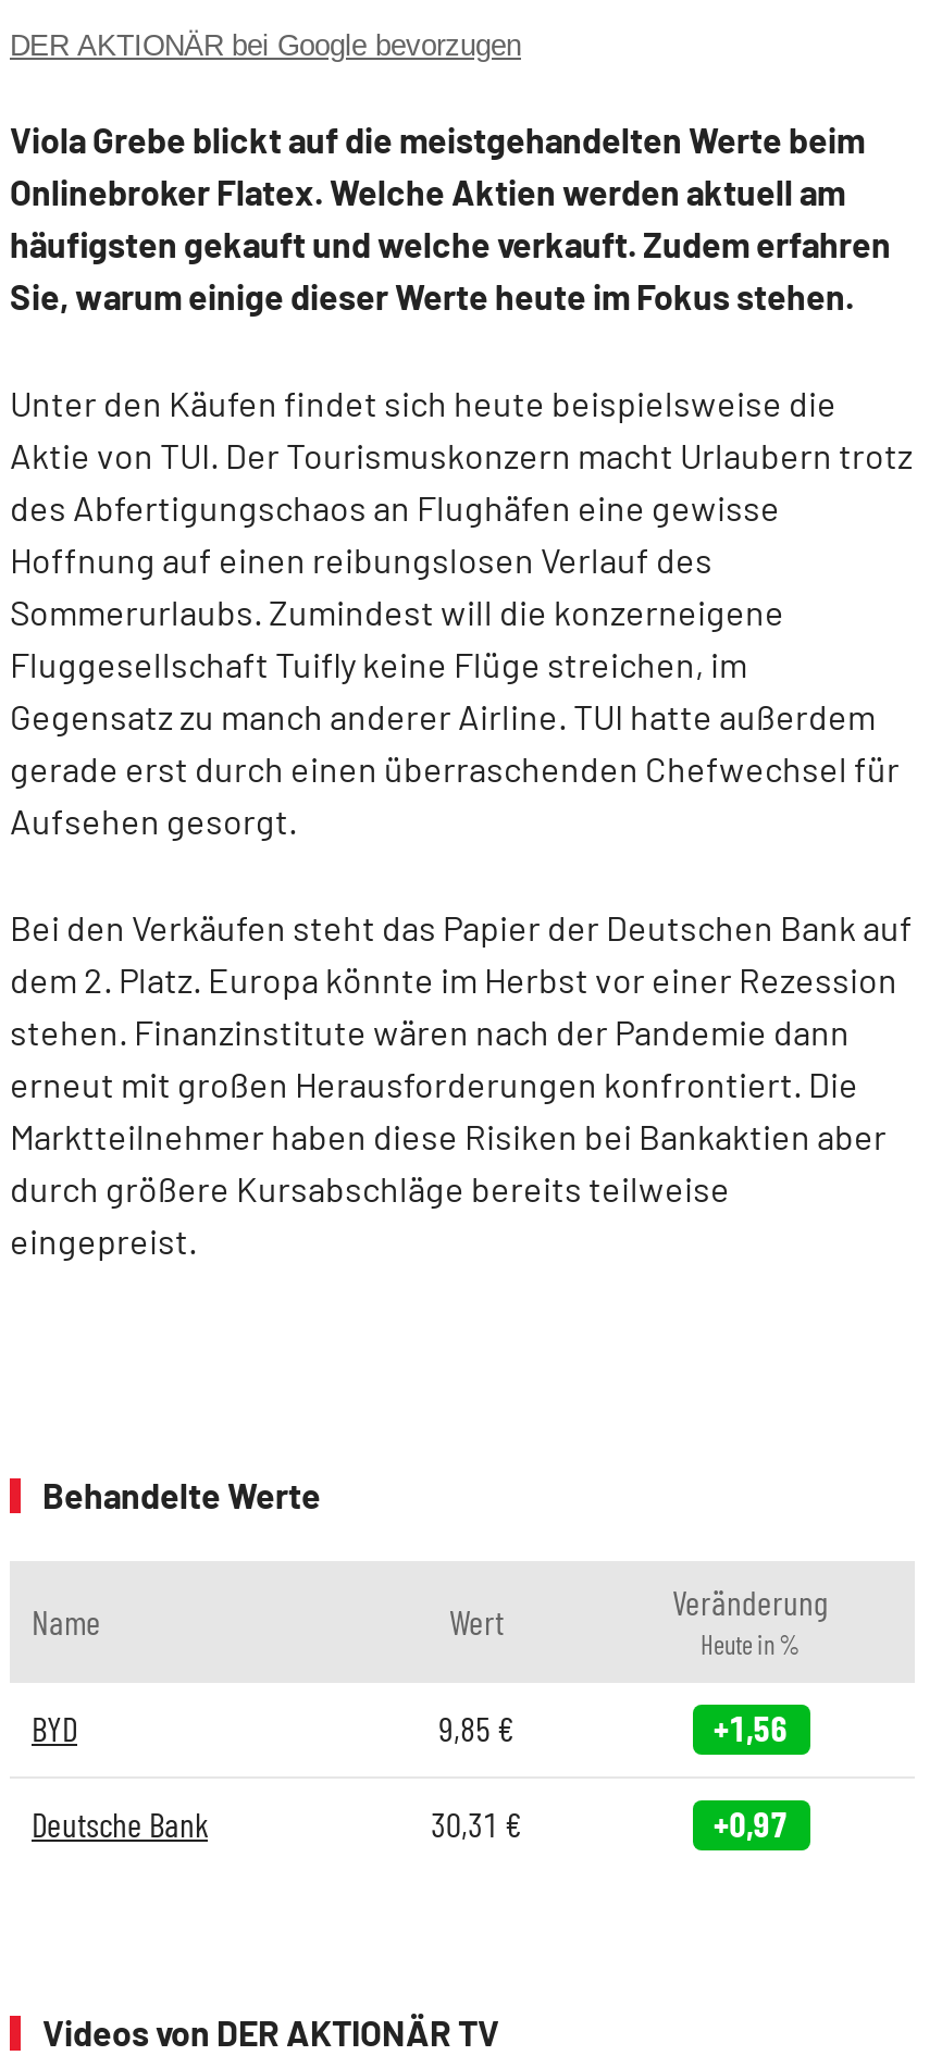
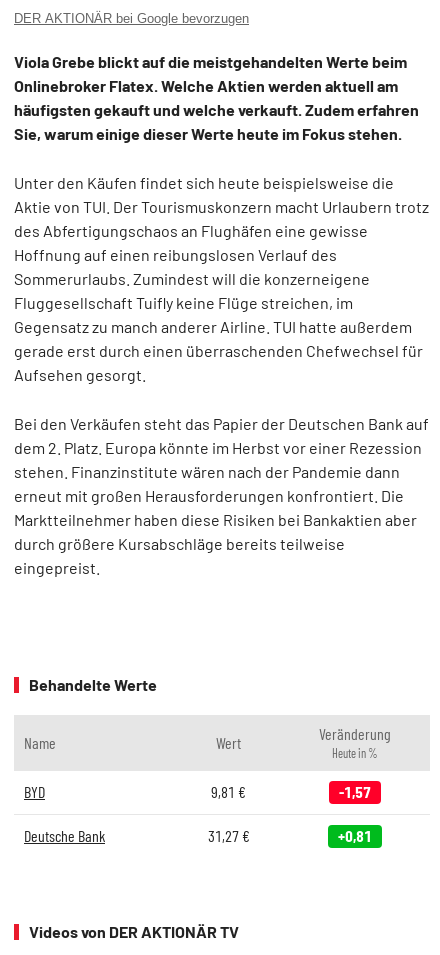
[438,1707,515,1748] 9,85 € -> [211,782,246,801] 9,81 €
[714,1707,788,1748] +1,56 -> [338,782,370,801] -1,57
[431,1803,522,1844] 30,31 € -> [207,826,249,845] 31,27 €
[714,1803,788,1844] +0,97 -> [337,826,371,845] +0,81

